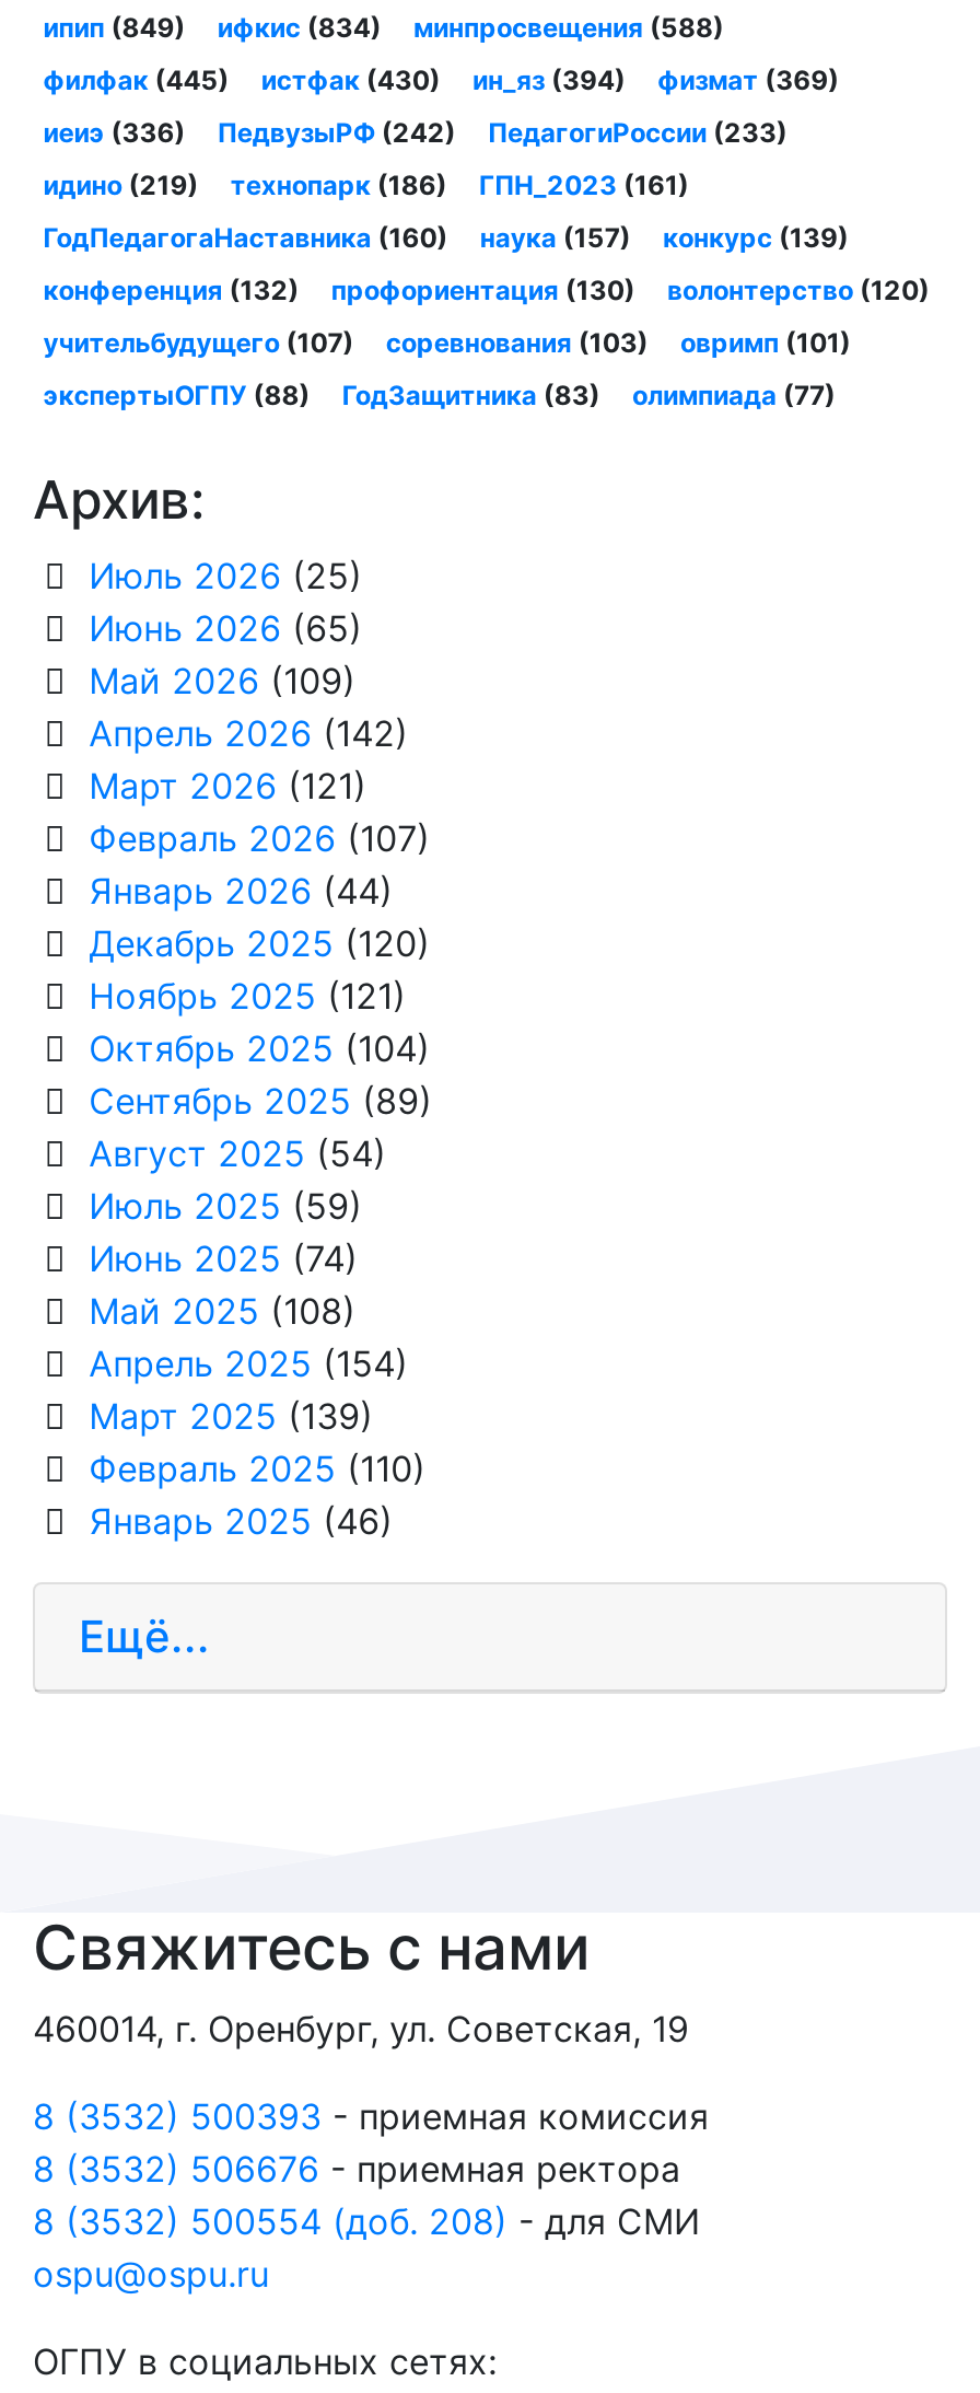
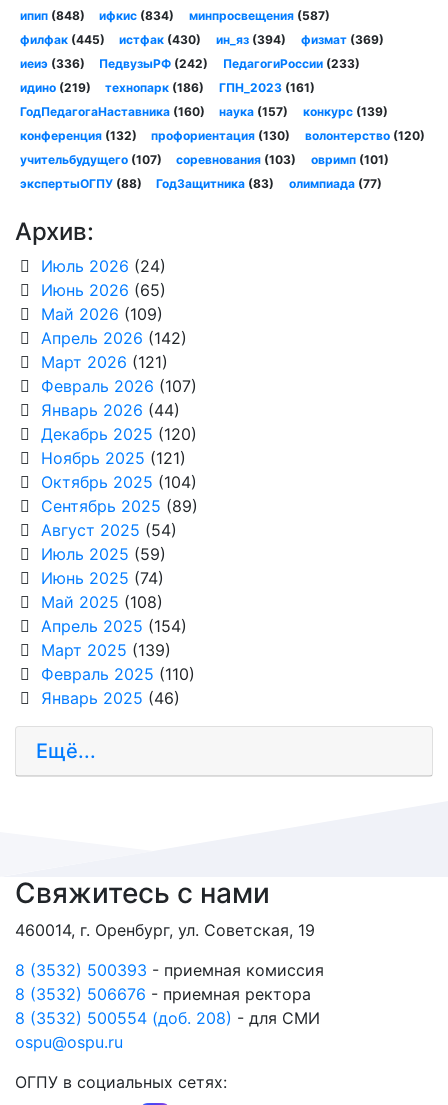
[43,12,185,45] ипип (849) -> [20,8,85,23] ипип (848)
[413,12,724,45] минпросвещения (588) -> [189,8,330,23] минпросвещения (587)
[89,555,362,598] Июль 2026 (25) -> [41,256,166,276] Июль 2026 (24)

